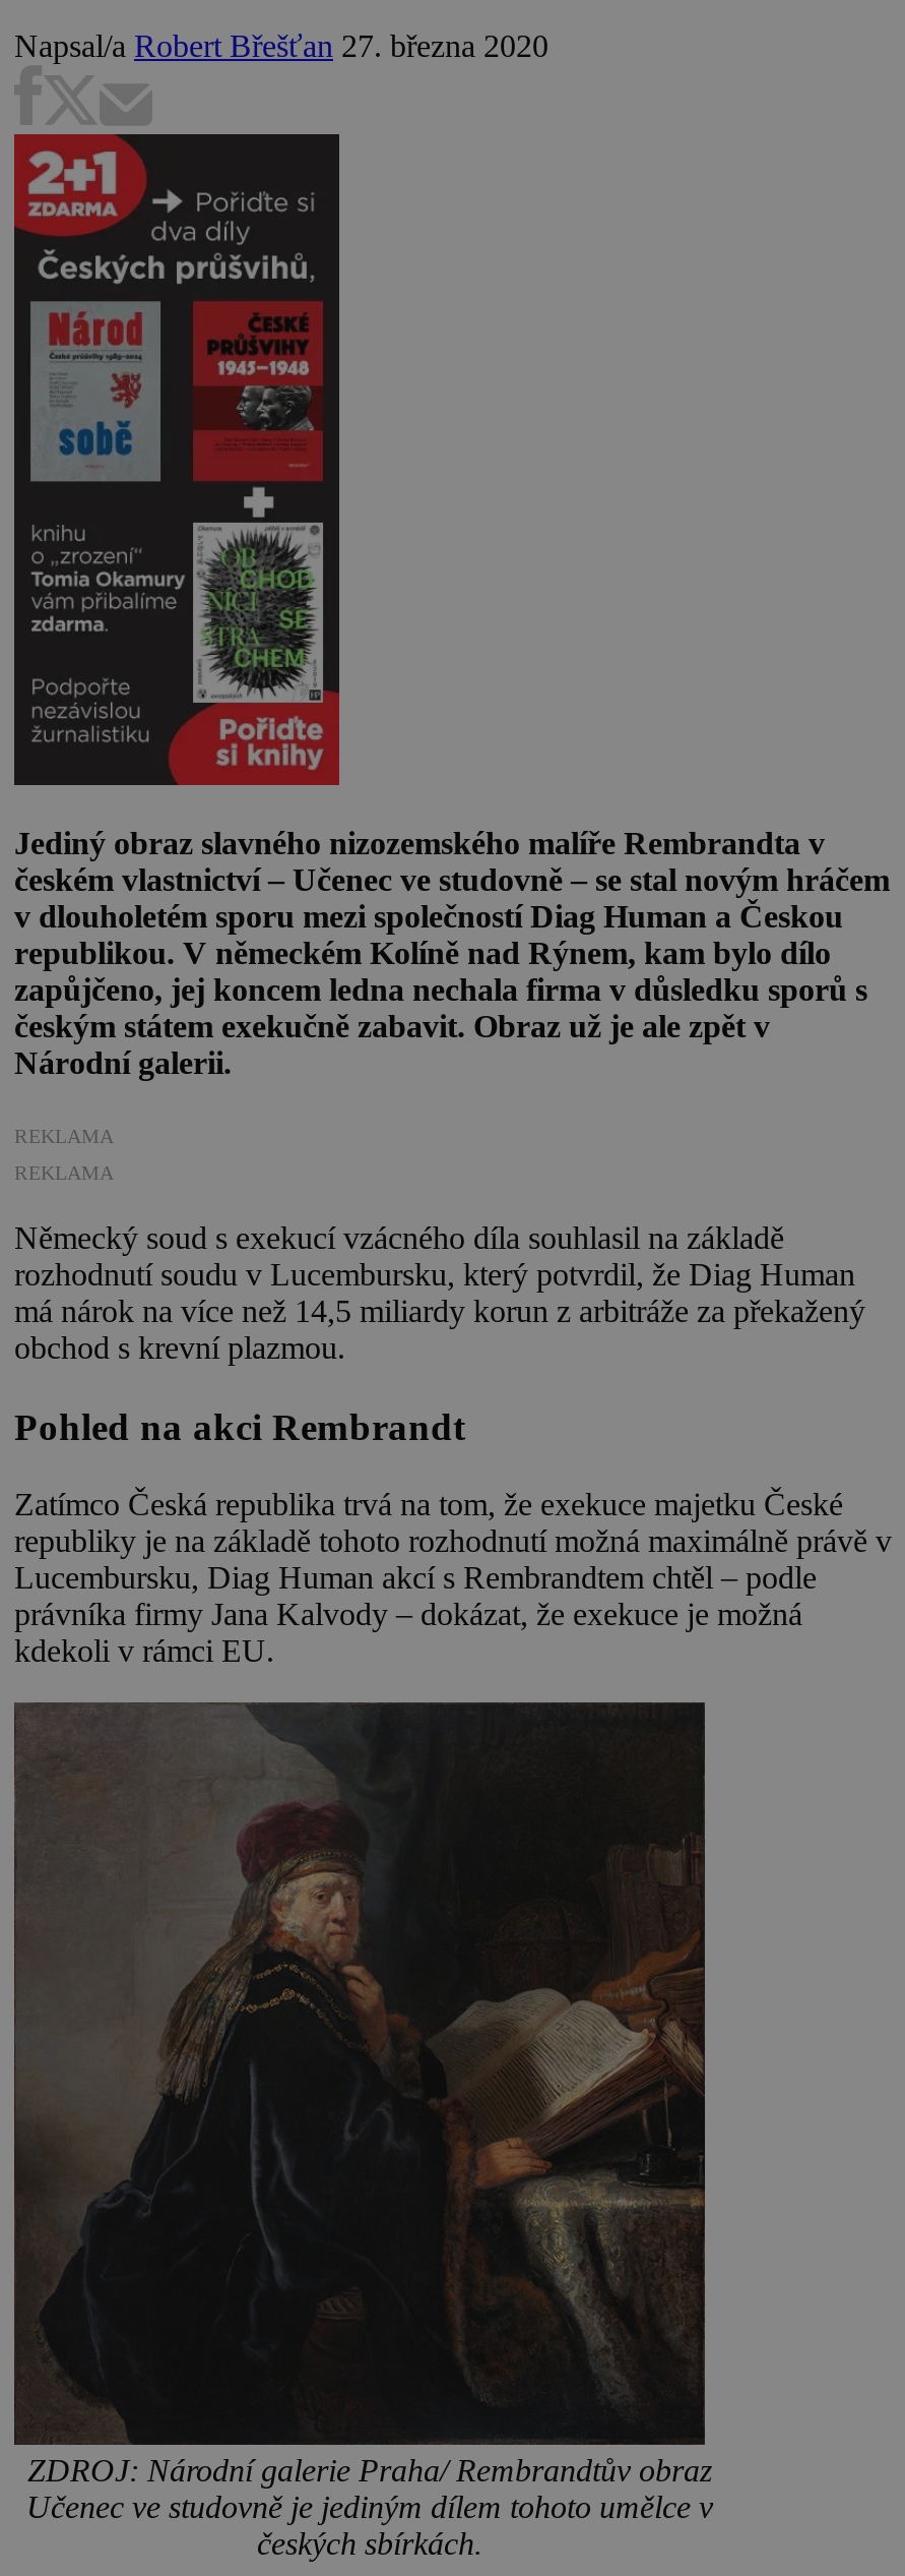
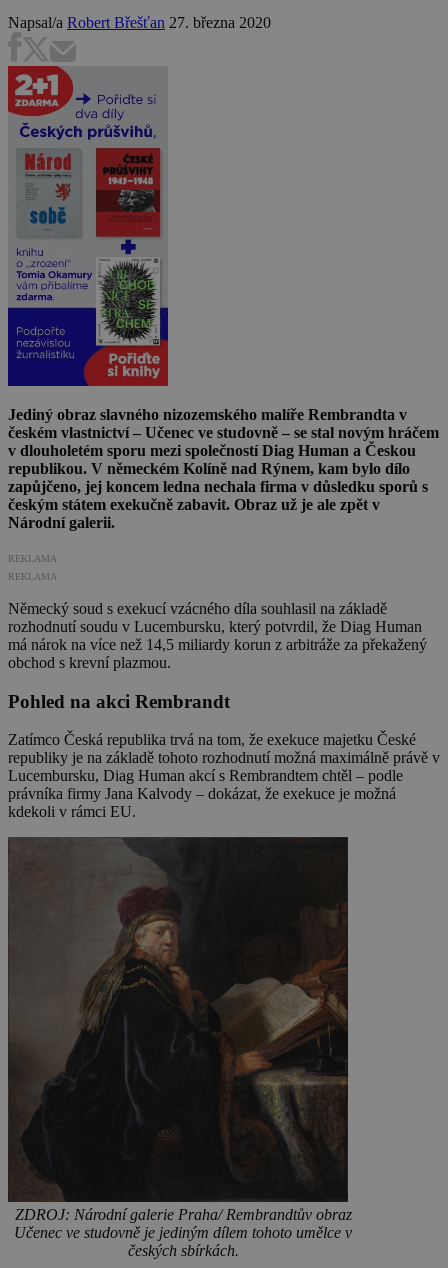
[12,132,341,787] [image] -> [7,66,169,387] [image]

